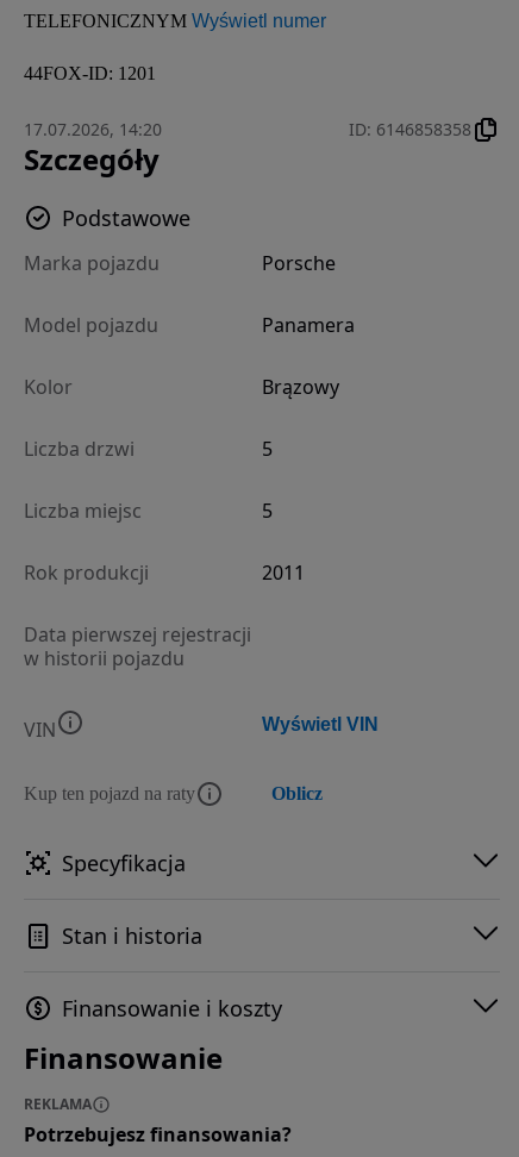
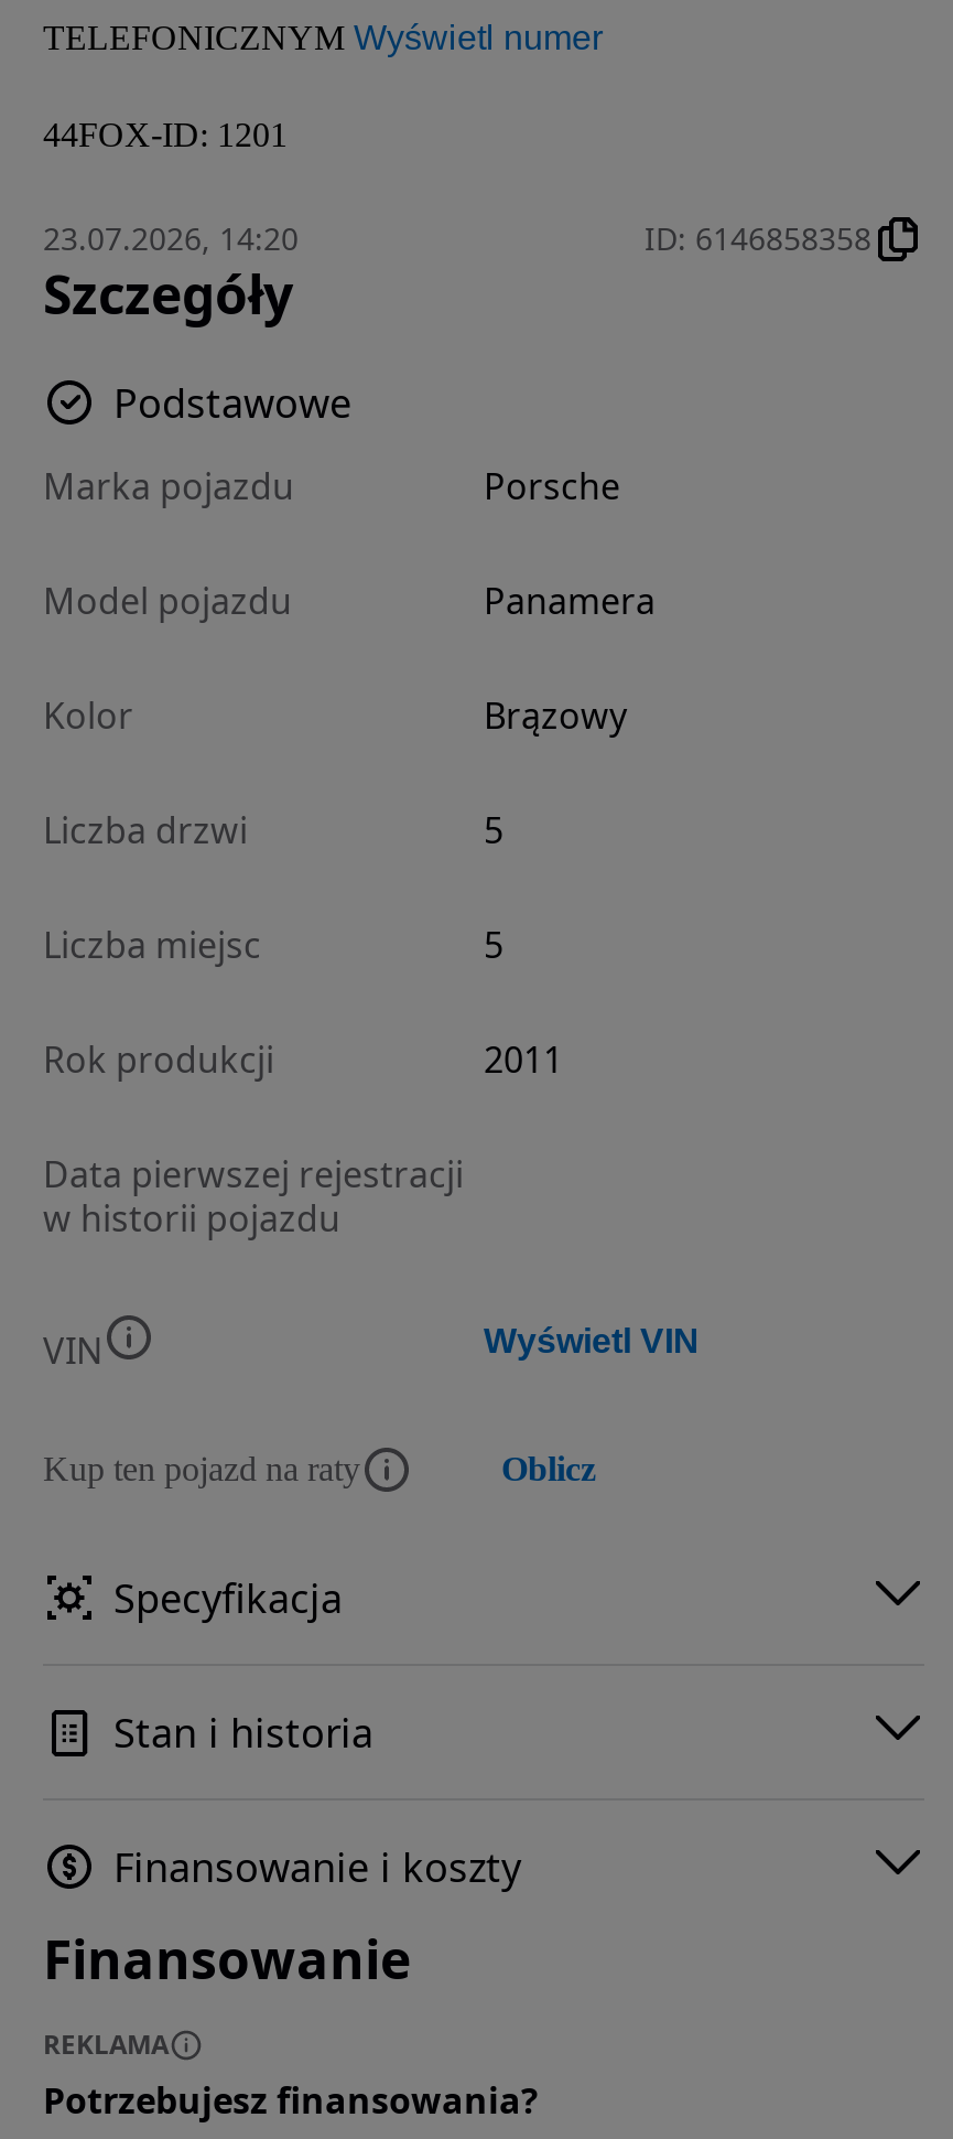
[24,118,162,141] 17.07.2026, 14:20 -> [43,217,299,259] 23.07.2026, 14:20

